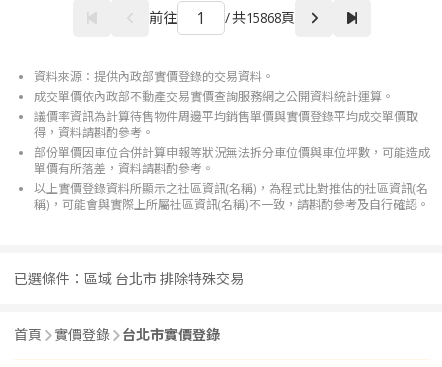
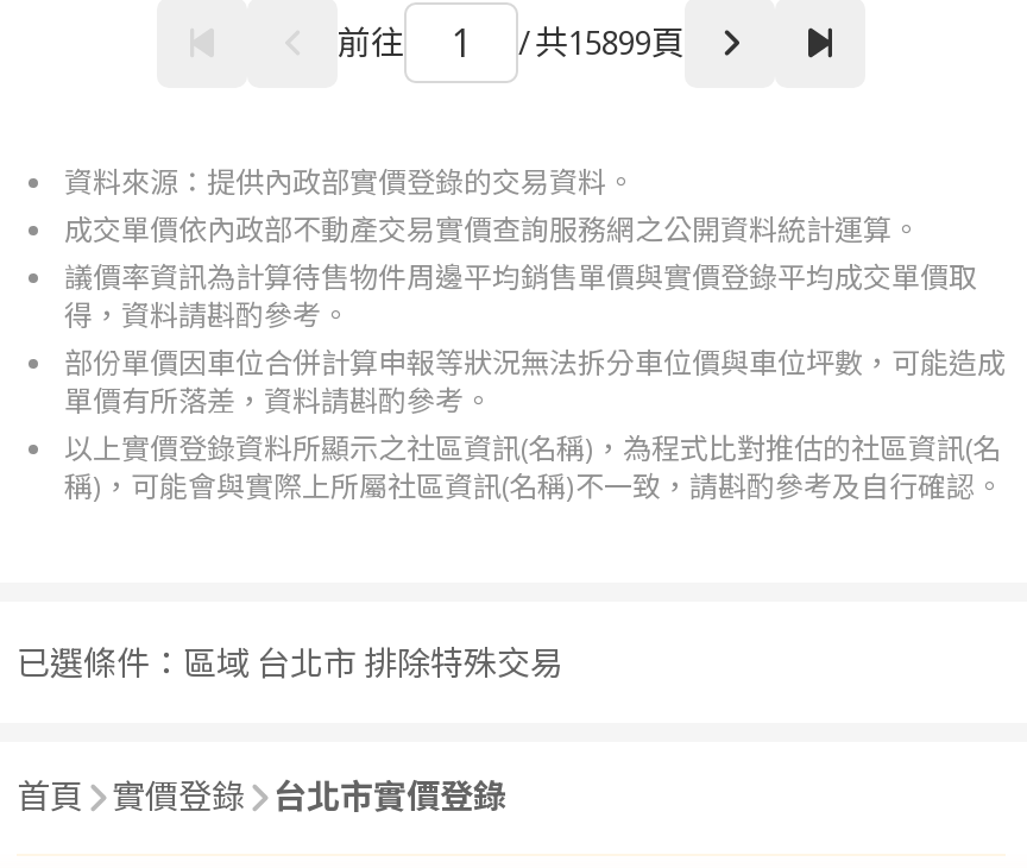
[225,8,295,27] / 共15868頁 -> [518,20,685,65] / 共15899頁

